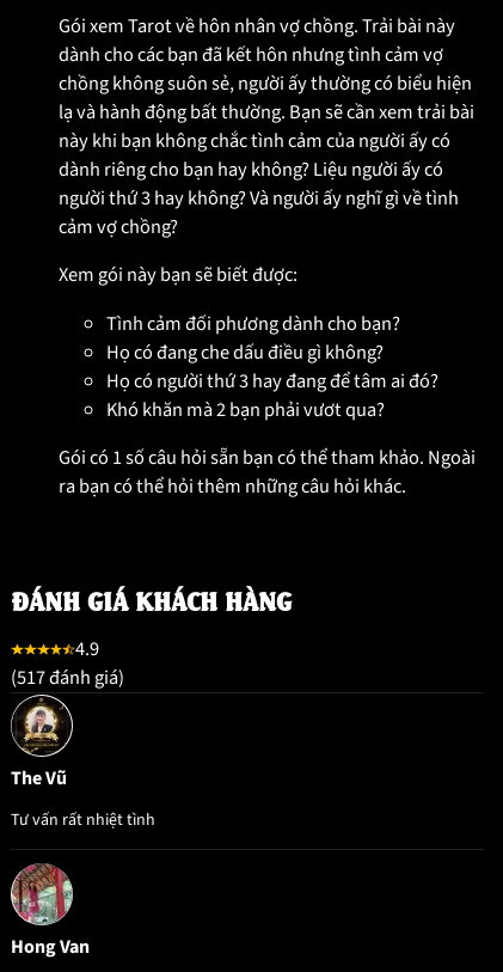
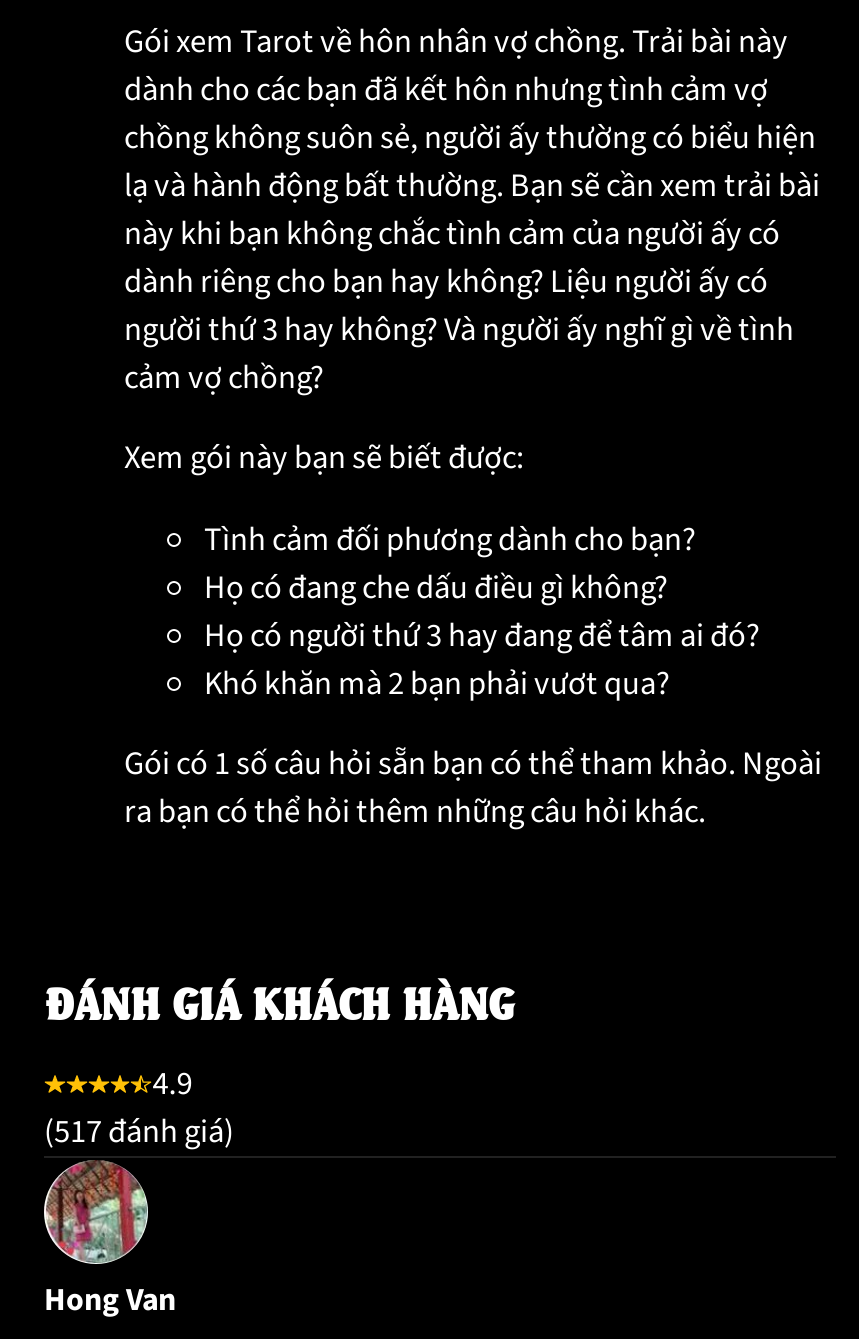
[11,696,159,833] [image] | The Vũ | Tư vấn rất nhiệt tình -> none

